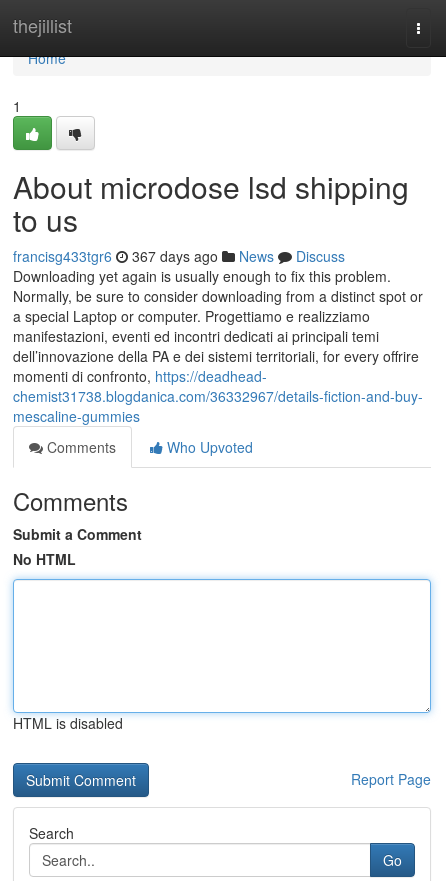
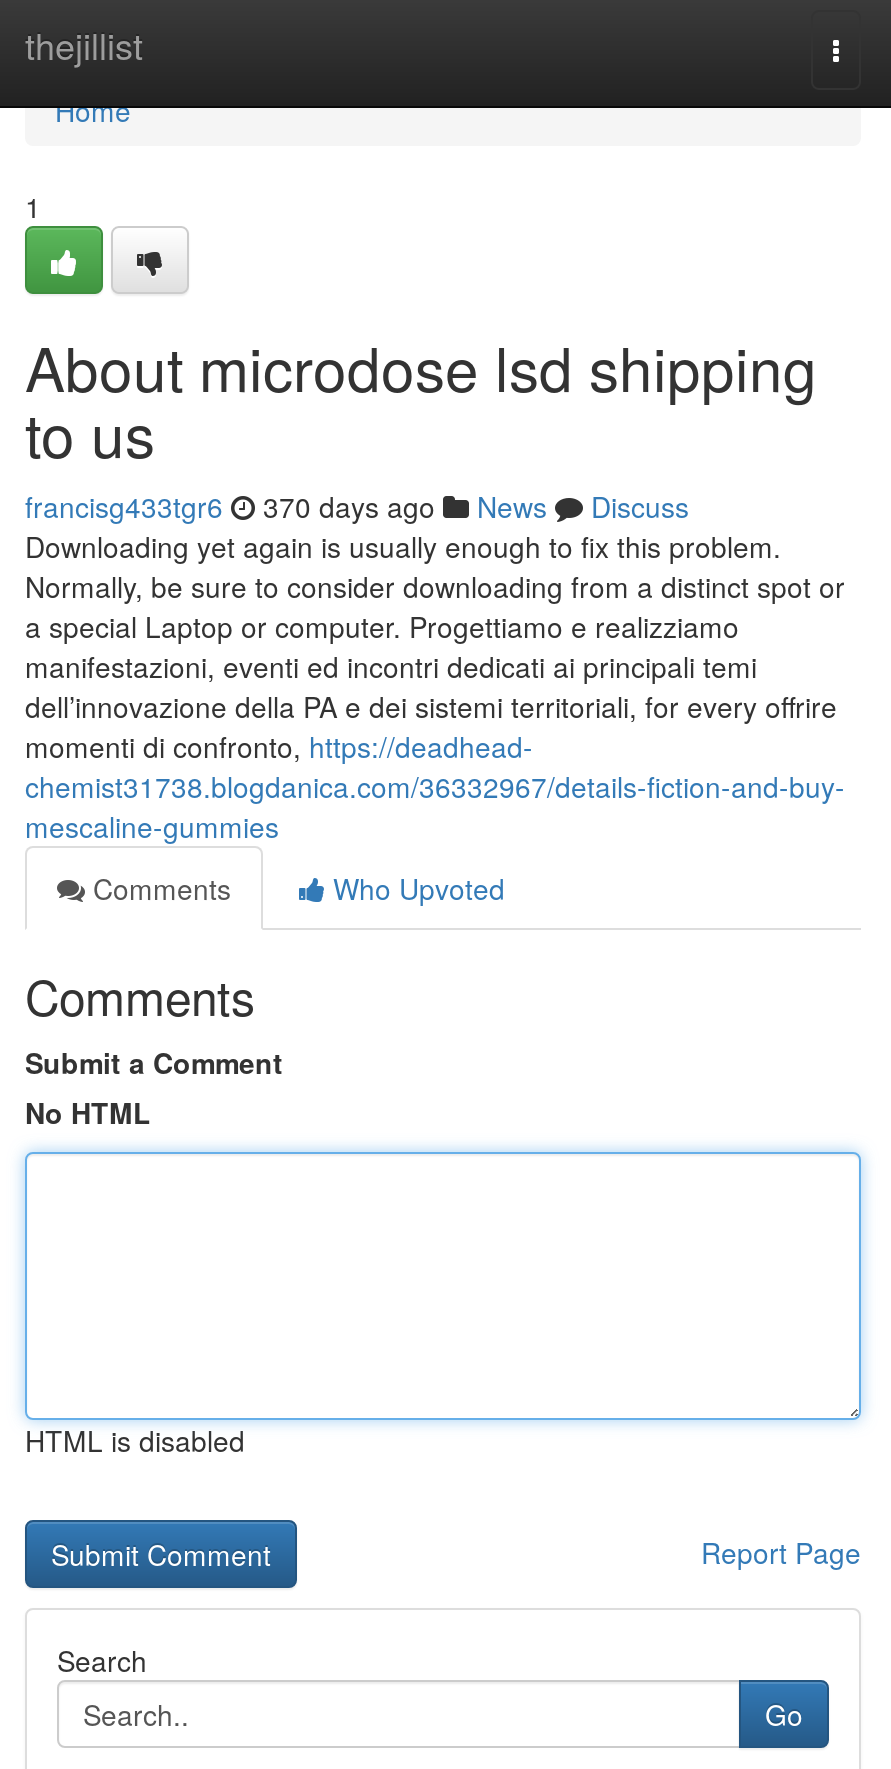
[13,246,345,266] francisg433tgr6 367 days ago News Discuss -> [25,486,689,526] francisg433tgr6 370 days ago News Discuss

